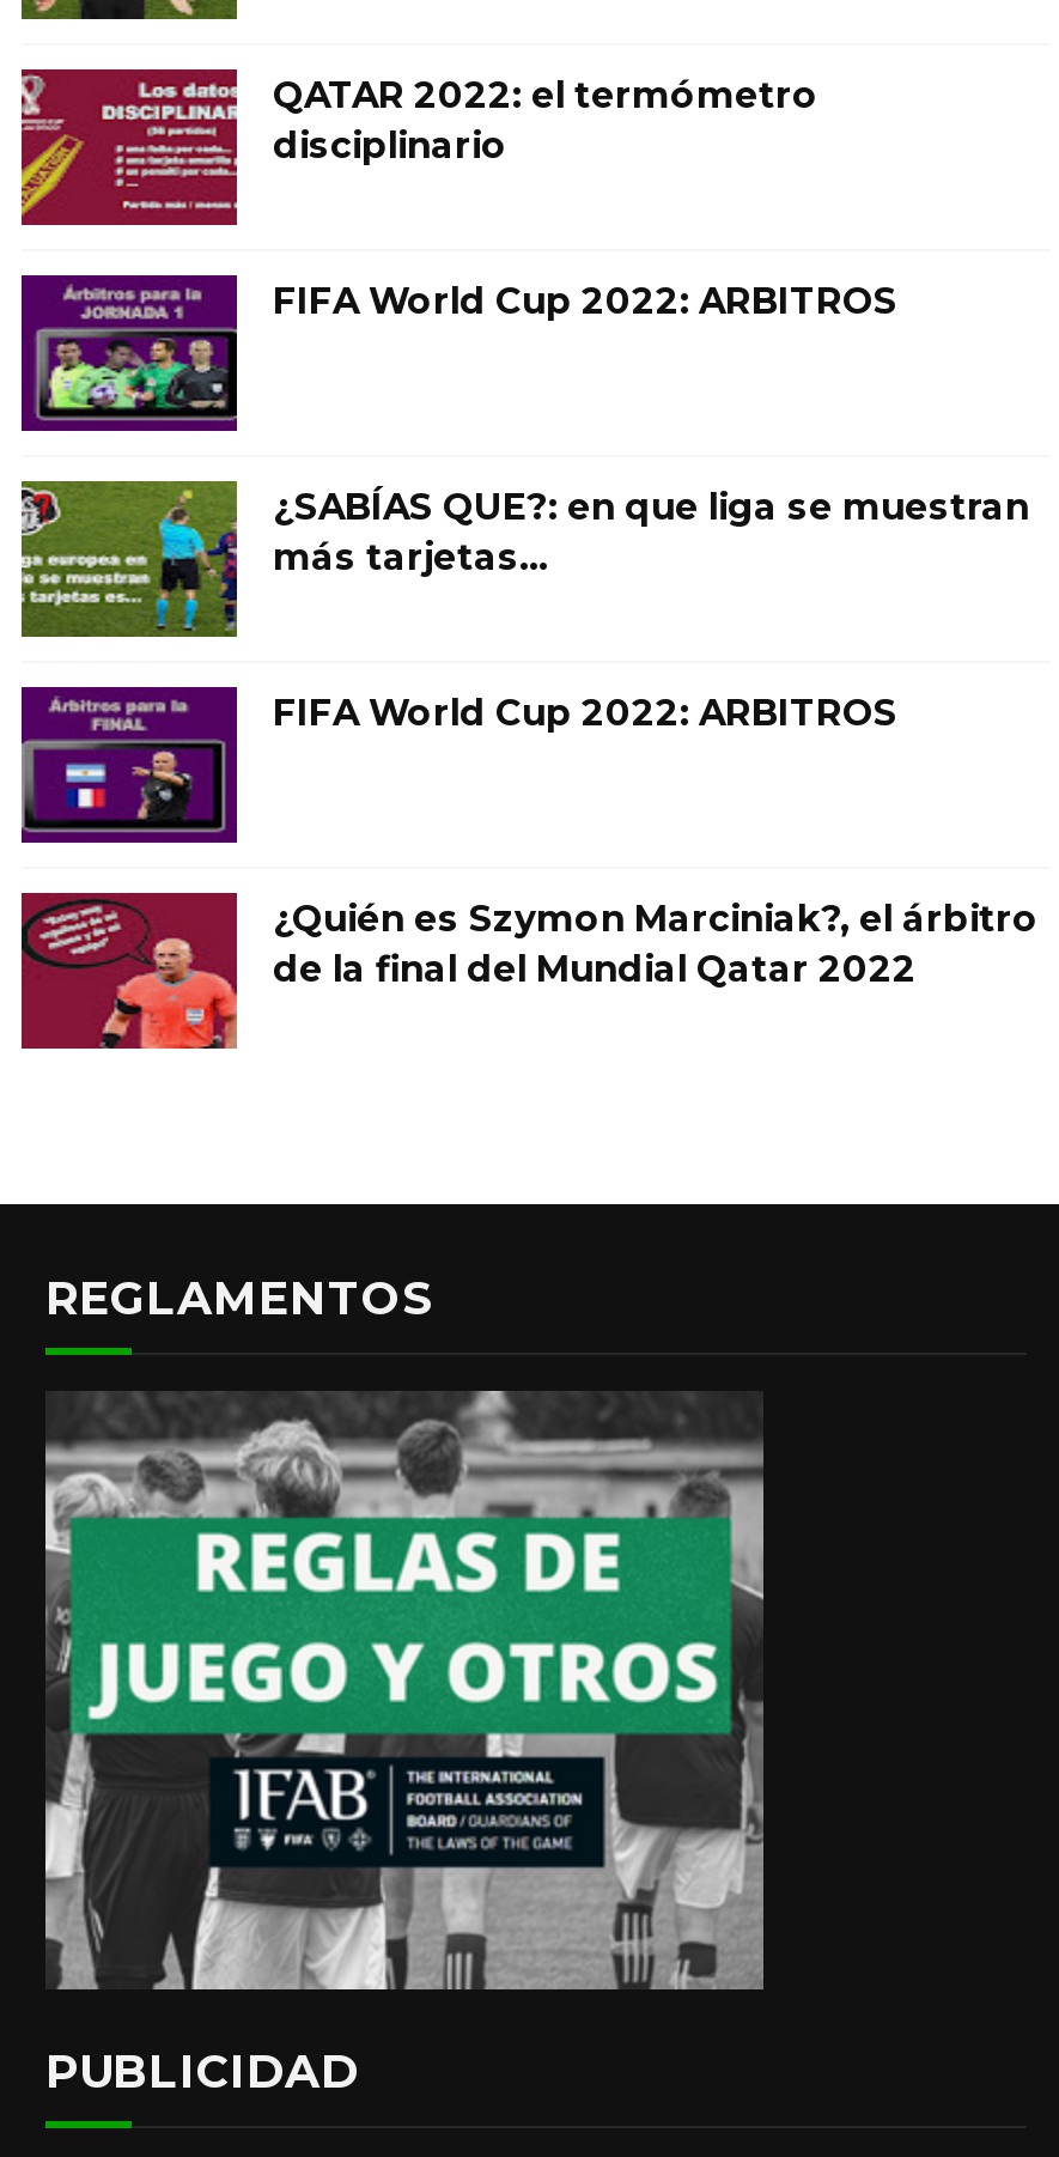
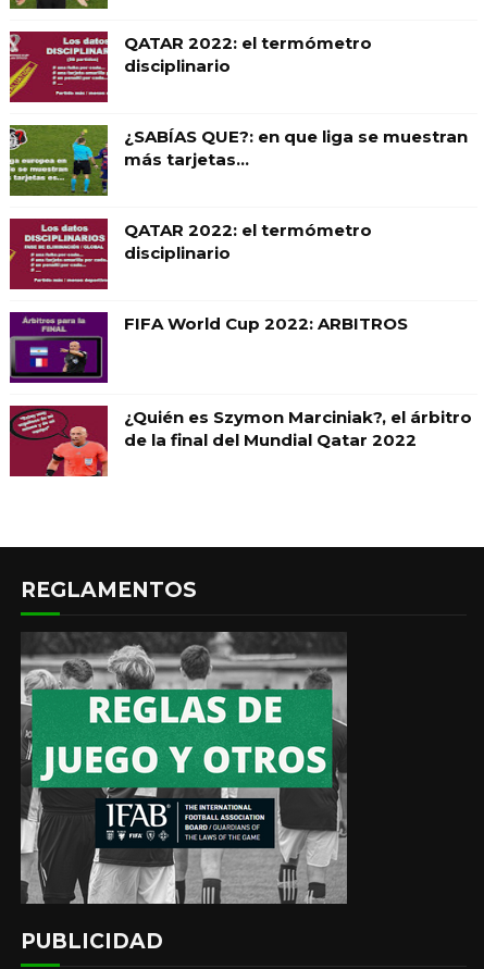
[19,275,897,431] [image] | FIFA World Cup 2022: ARBITROS -> none
moved [17,479,1029,639] -> [8,124,468,197]: [image] | ¿SABÍAS QUE?: en que liga se muestran | más tarjetas...
none -> [9,219,372,289] [image] | QATAR 2022: el termómetro | disciplinario

